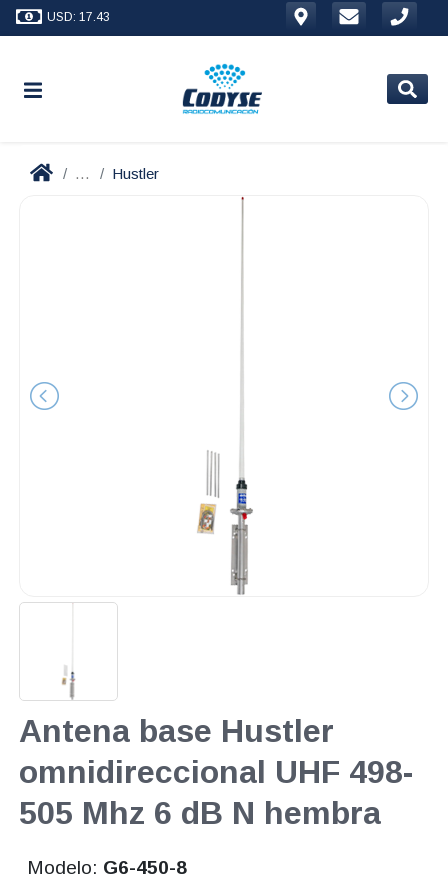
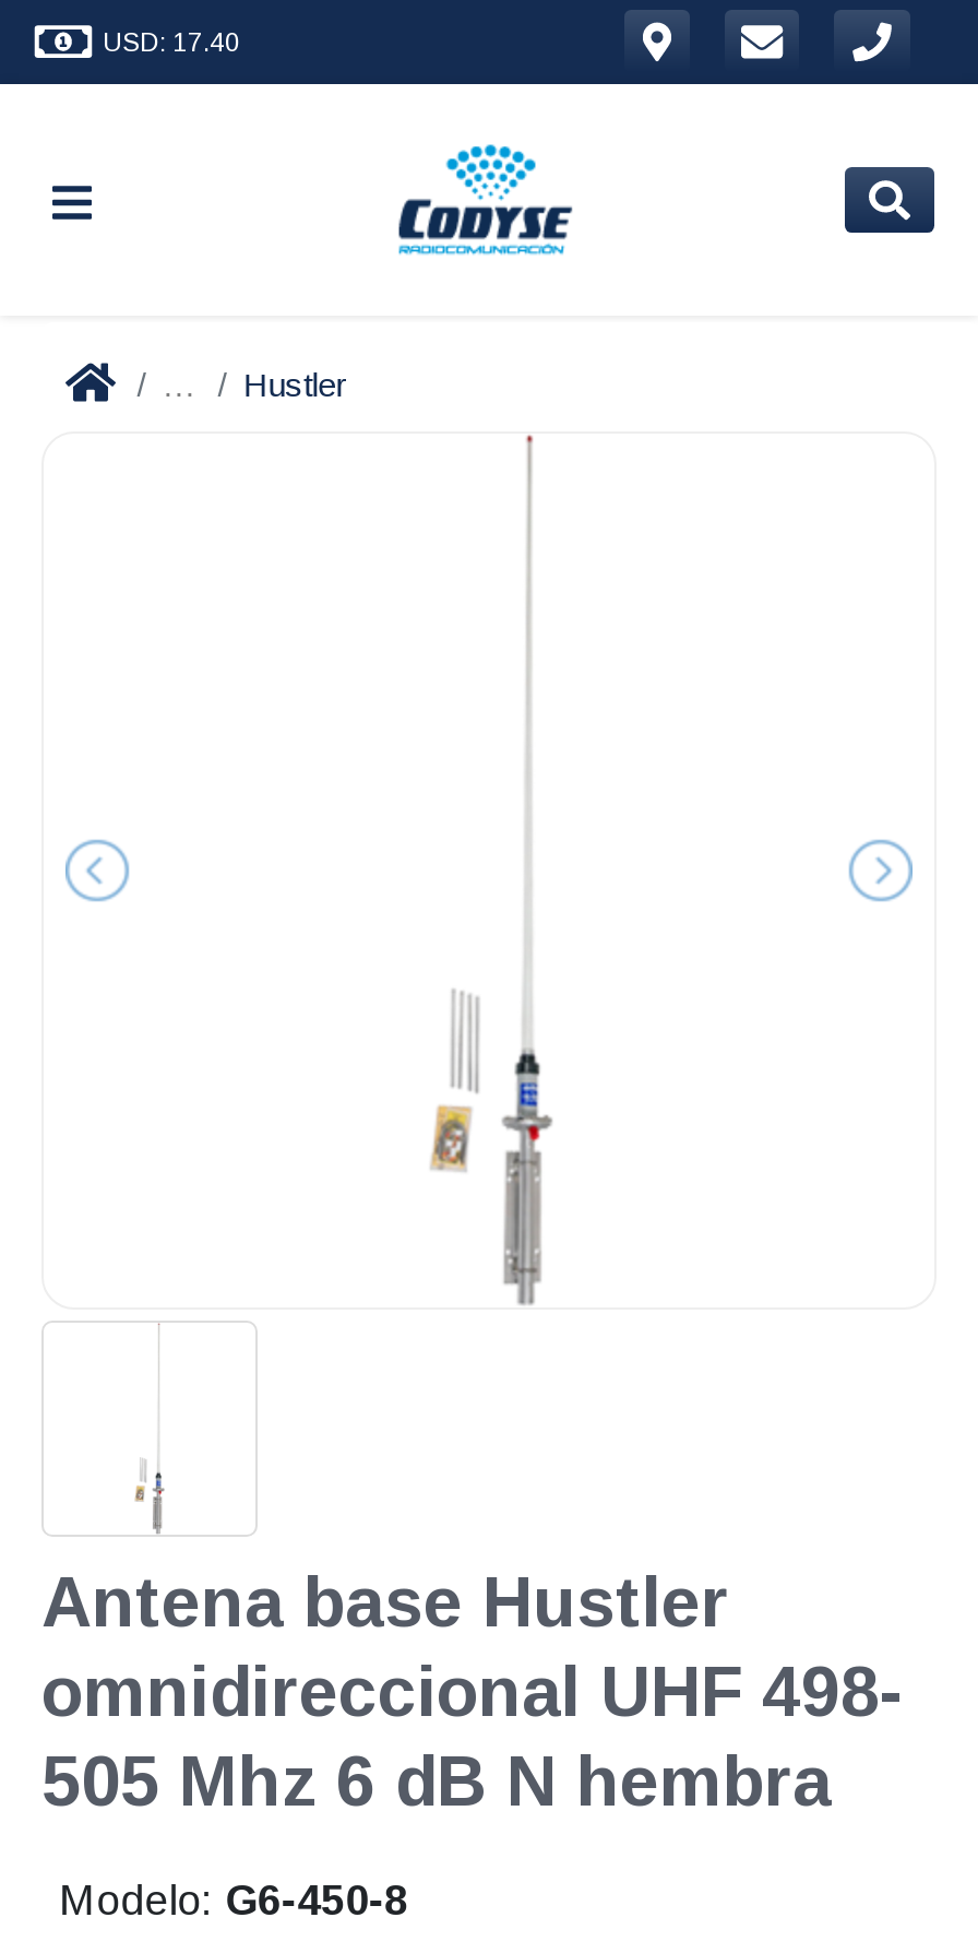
[47,9,110,23] USD: 17.43 -> [103,26,240,57] USD: 17.40

